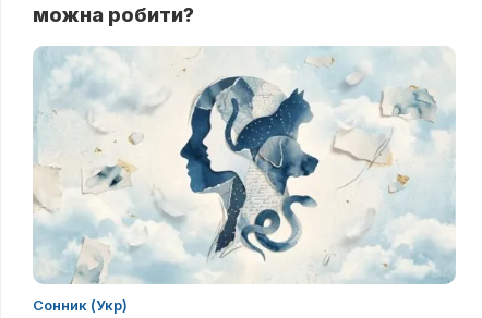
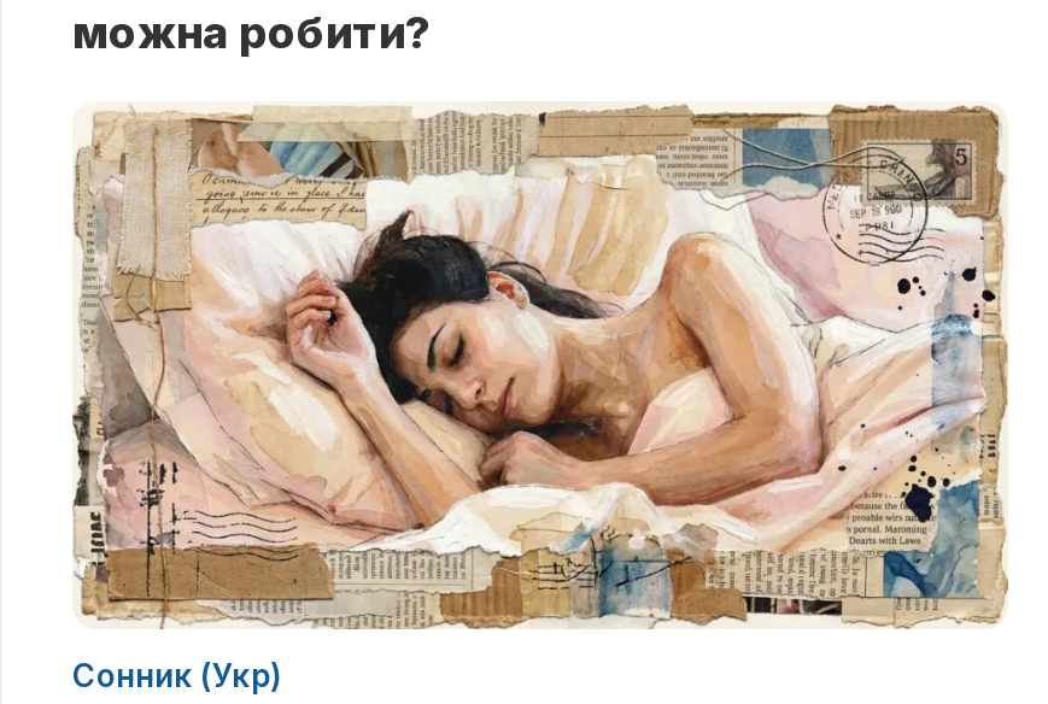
[33,46,456,284] [image] -> [72,104,1008,629] [image]

